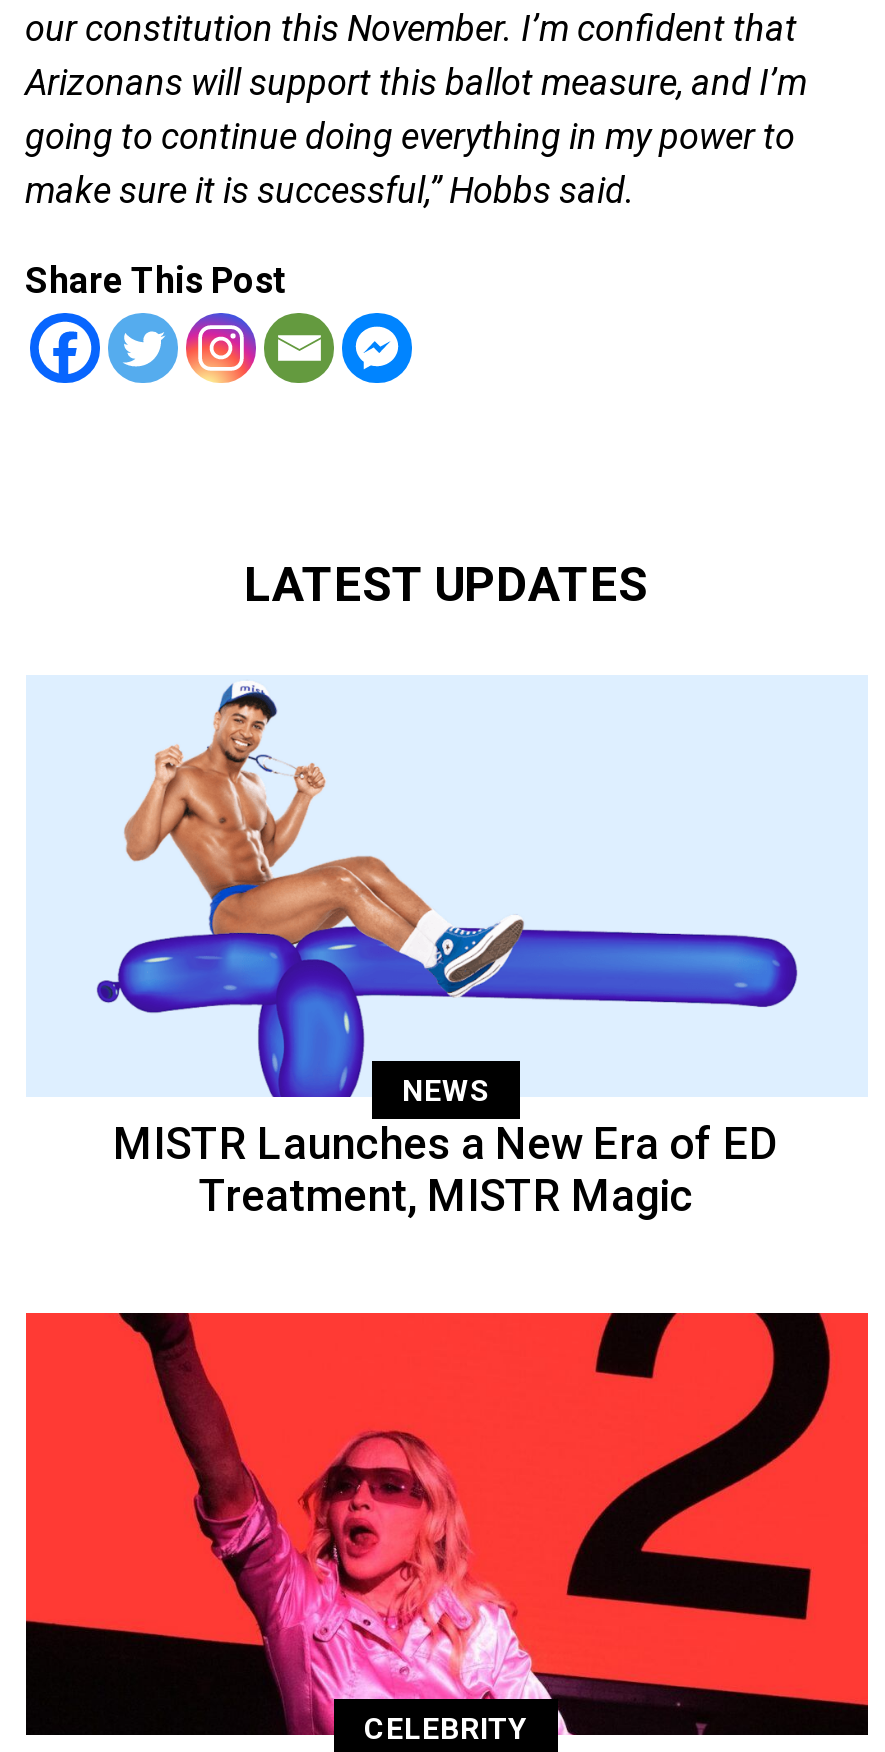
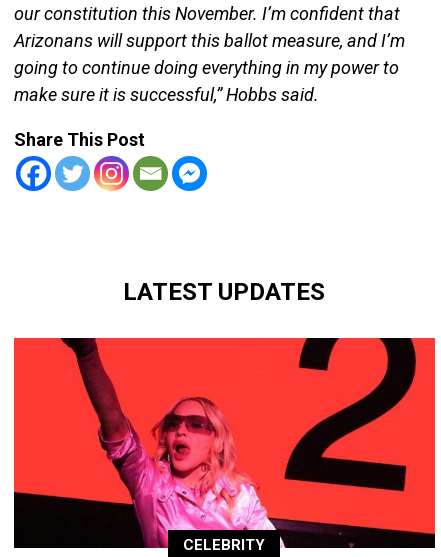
[28,678,866,1222] [image] | NEWS | MISTR Launches a New Era of ED | Treatment, MISTR Magic -> none

